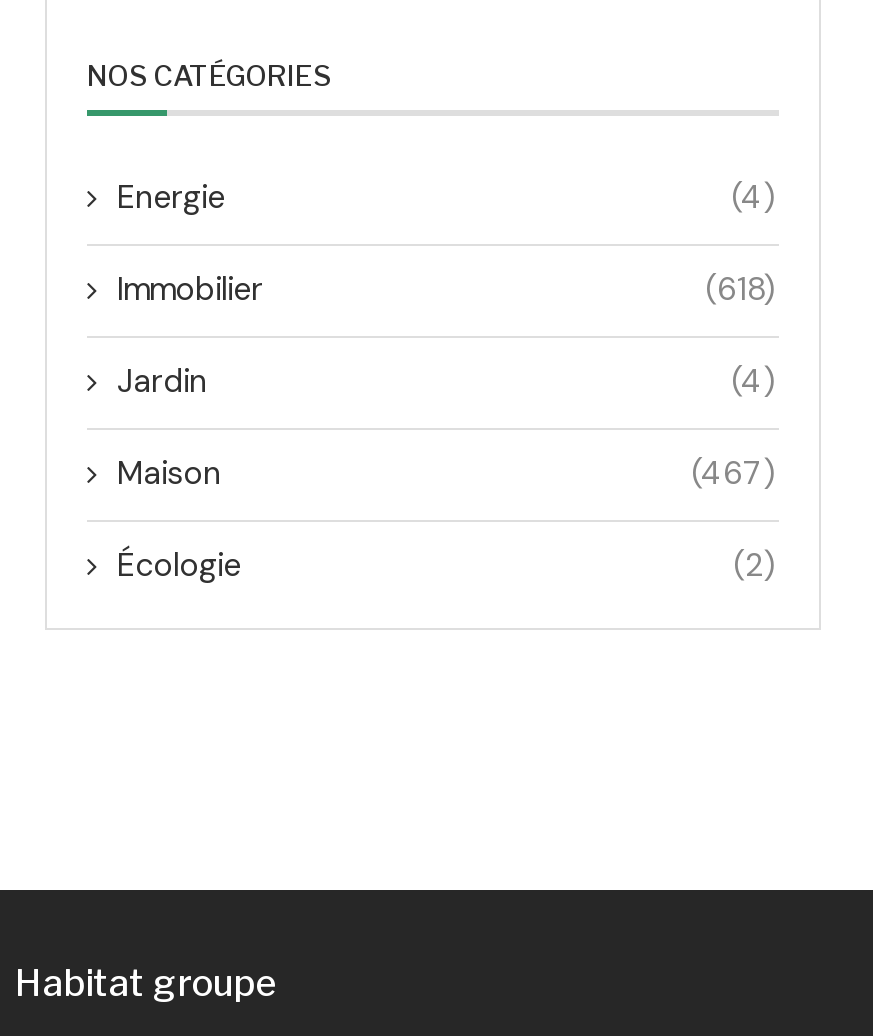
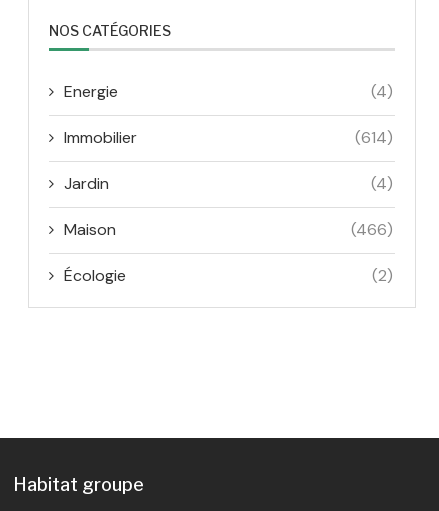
[705,269,775,311] (618) -> [355,127,393,148] (614)
[691,453,775,495] (467) -> [351,219,393,240] (466)

